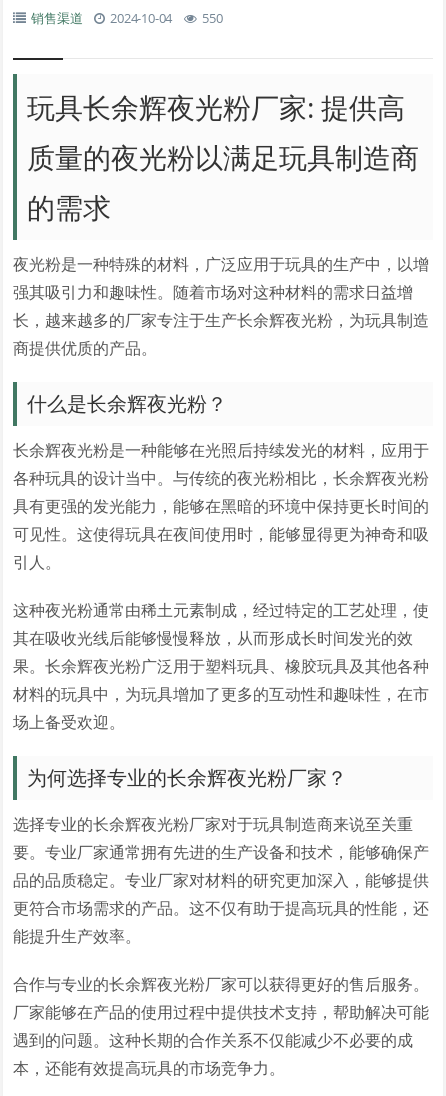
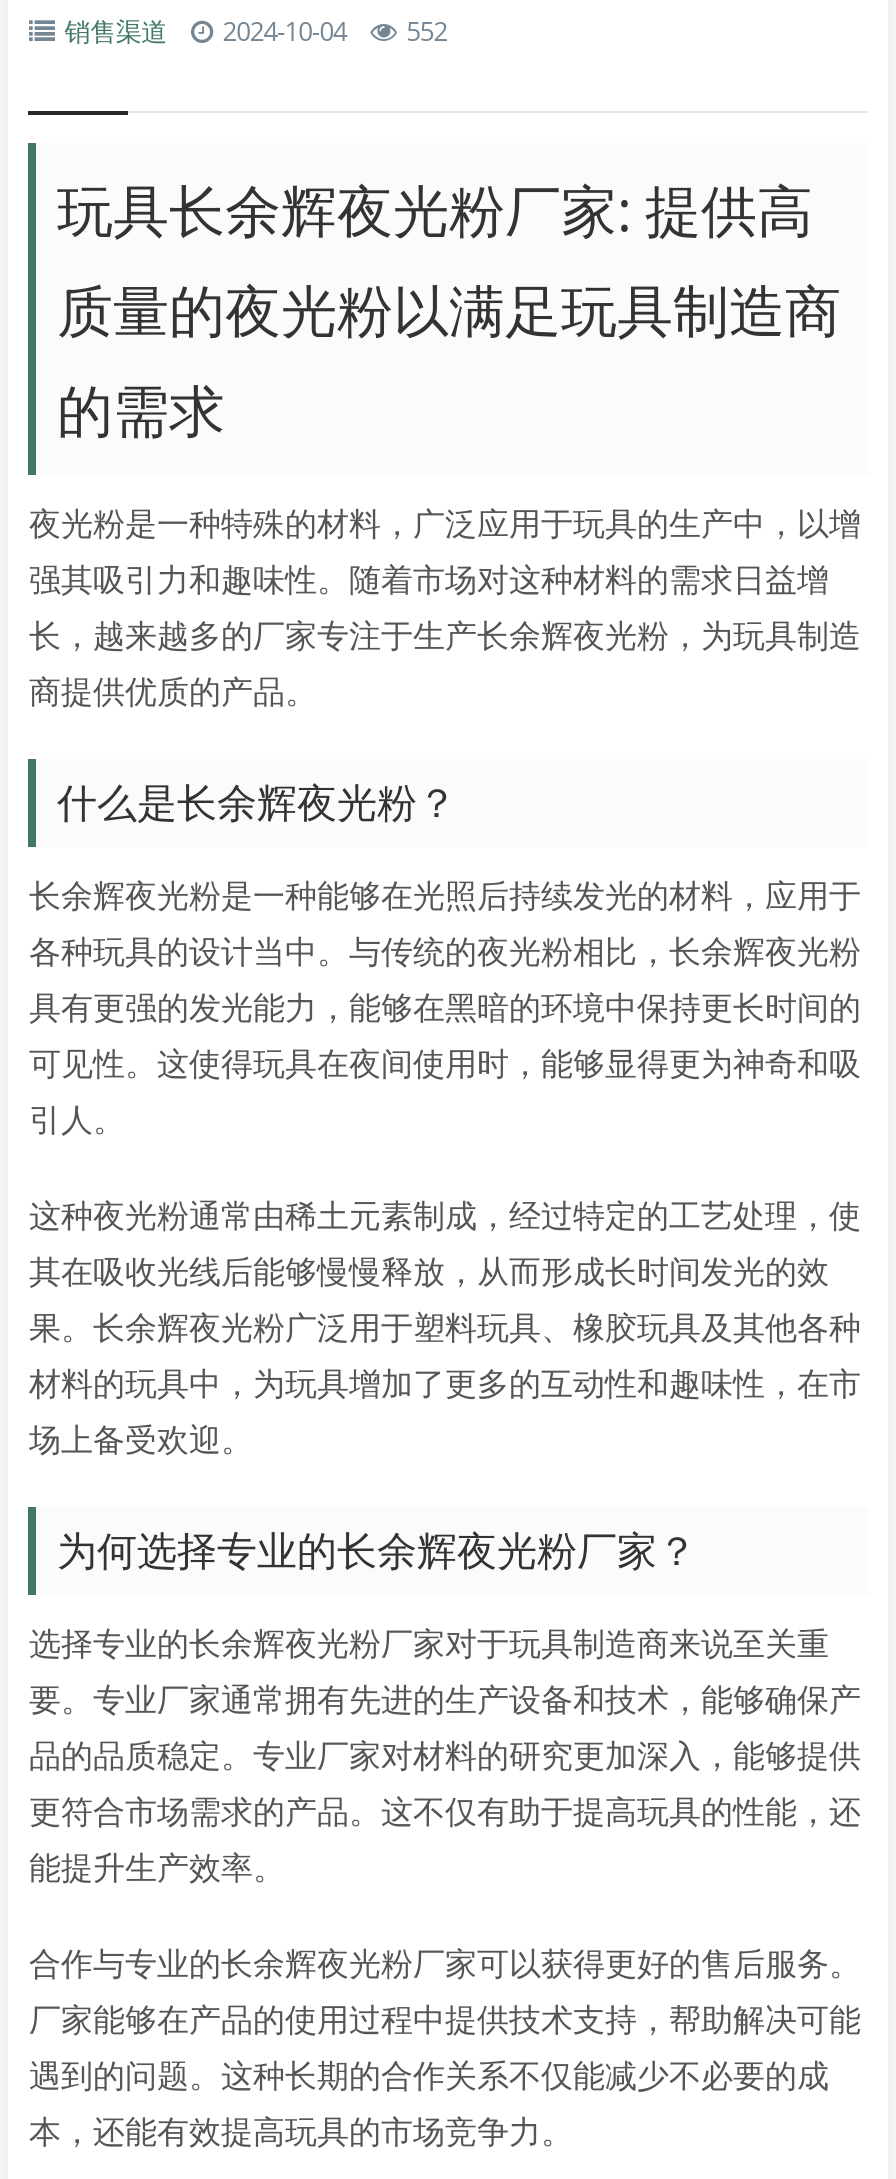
[31,9,222,27] 销售渠道 2024-10-04 550 -> [65,13,447,49] 销售渠道 2024-10-04 552

